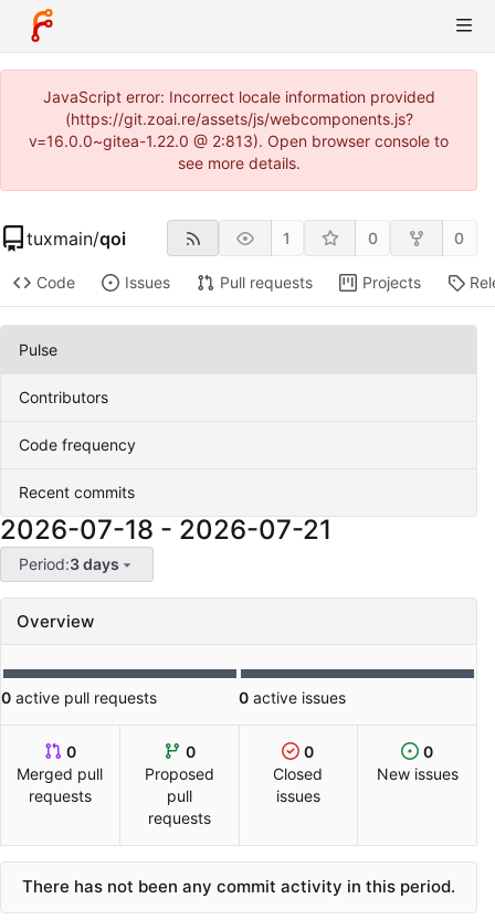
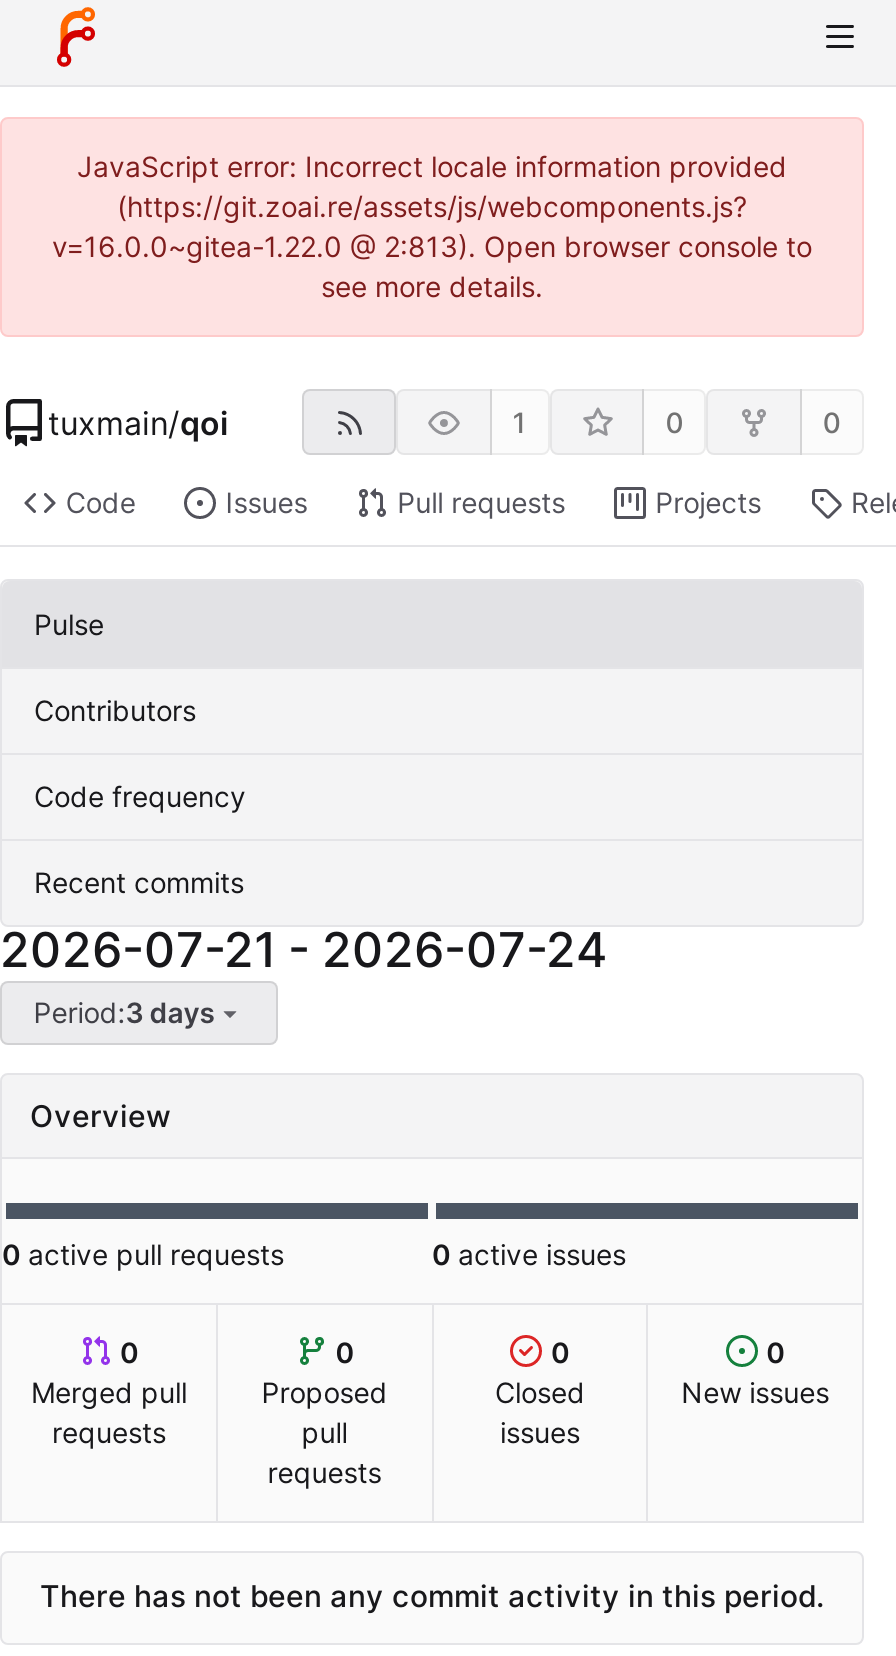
[0,513,331,545] 2026-07-18 - 2026-07-21 -> [0,921,608,979] 2026-07-21 - 2026-07-24

